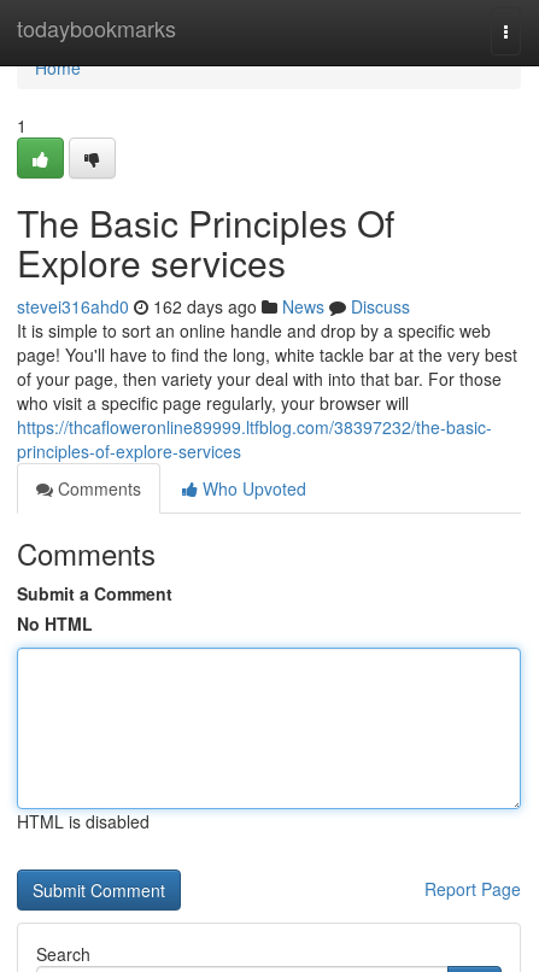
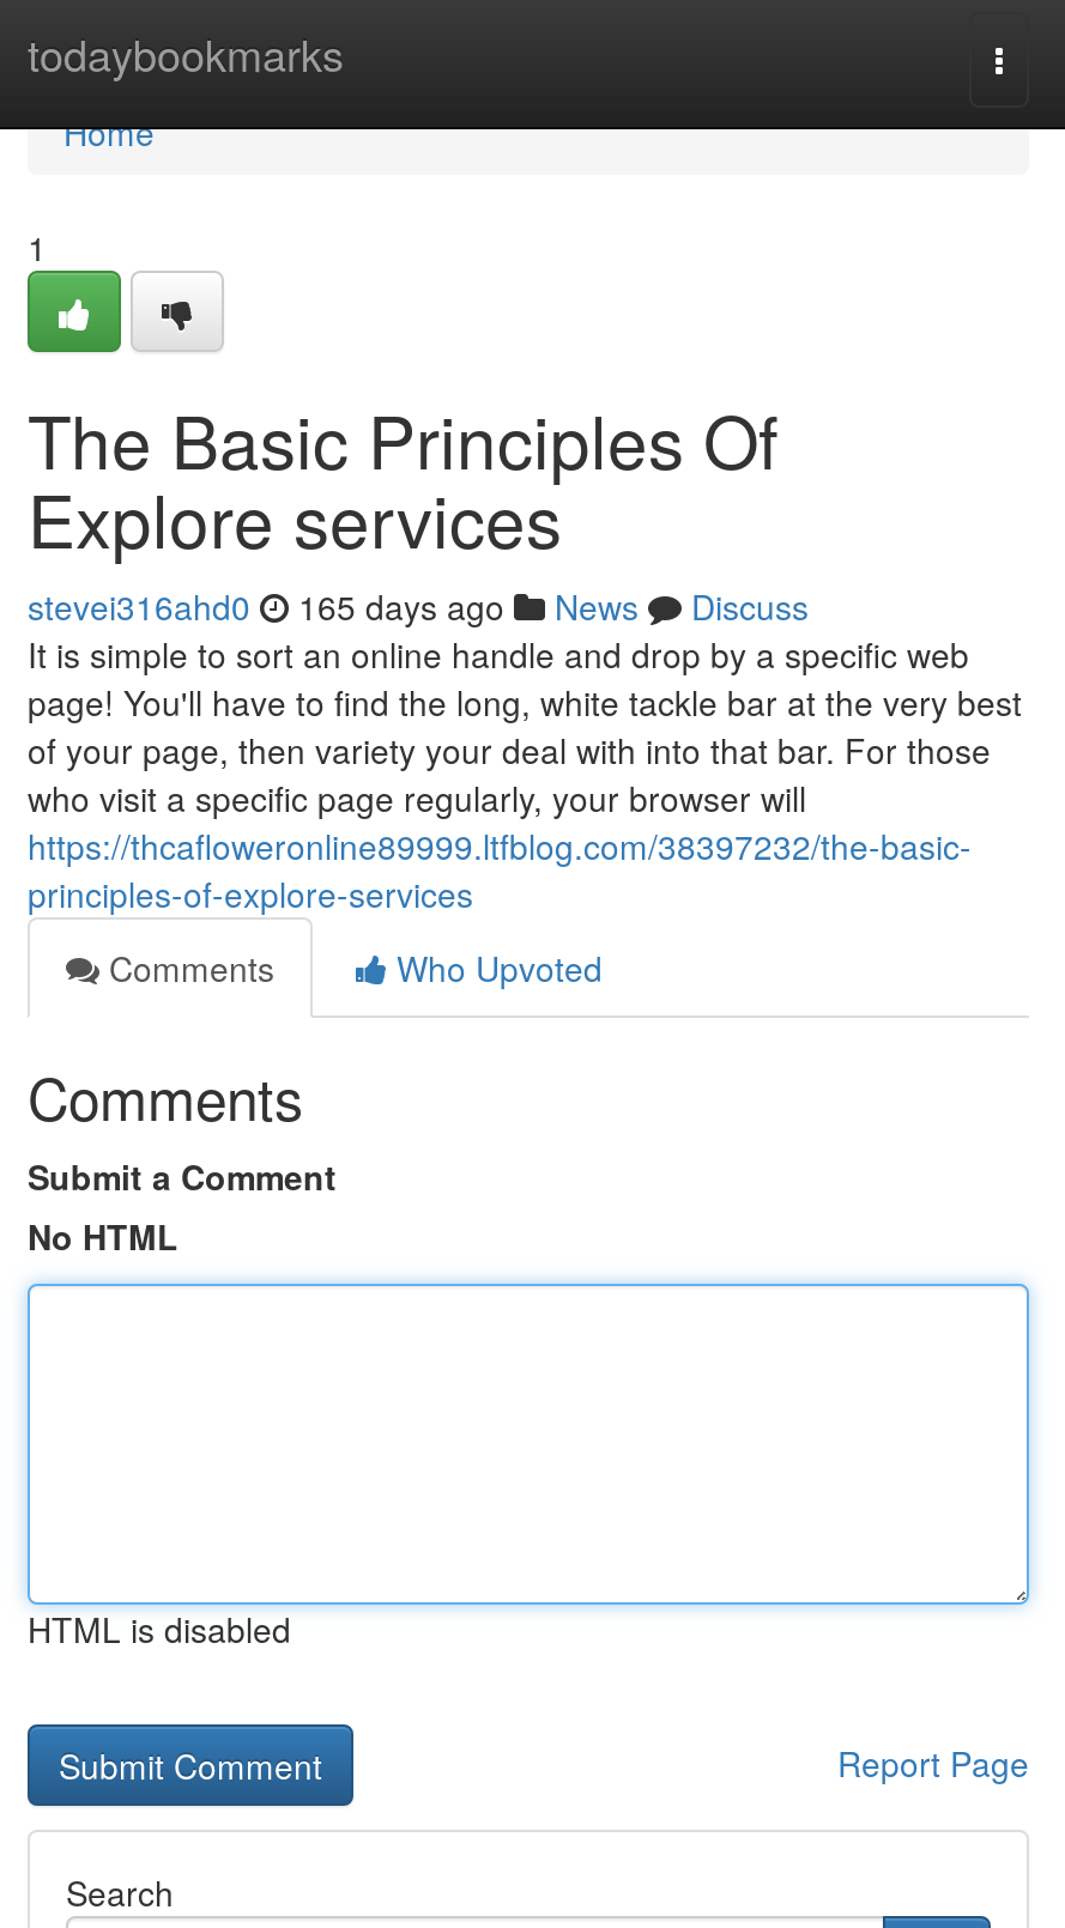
[17,294,410,318] stevei316ahd0 162 days ago News Discuss -> [28,582,809,630] stevei316ahd0 165 days ago News Discuss

